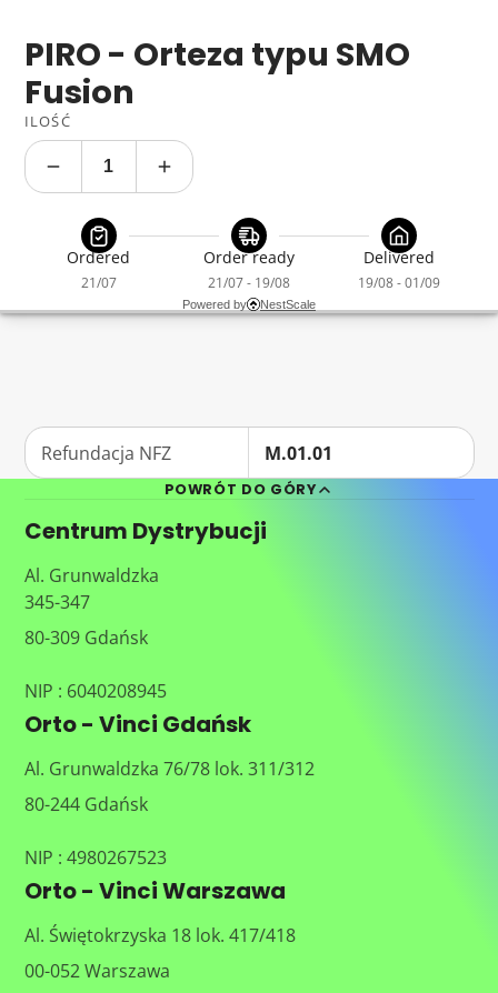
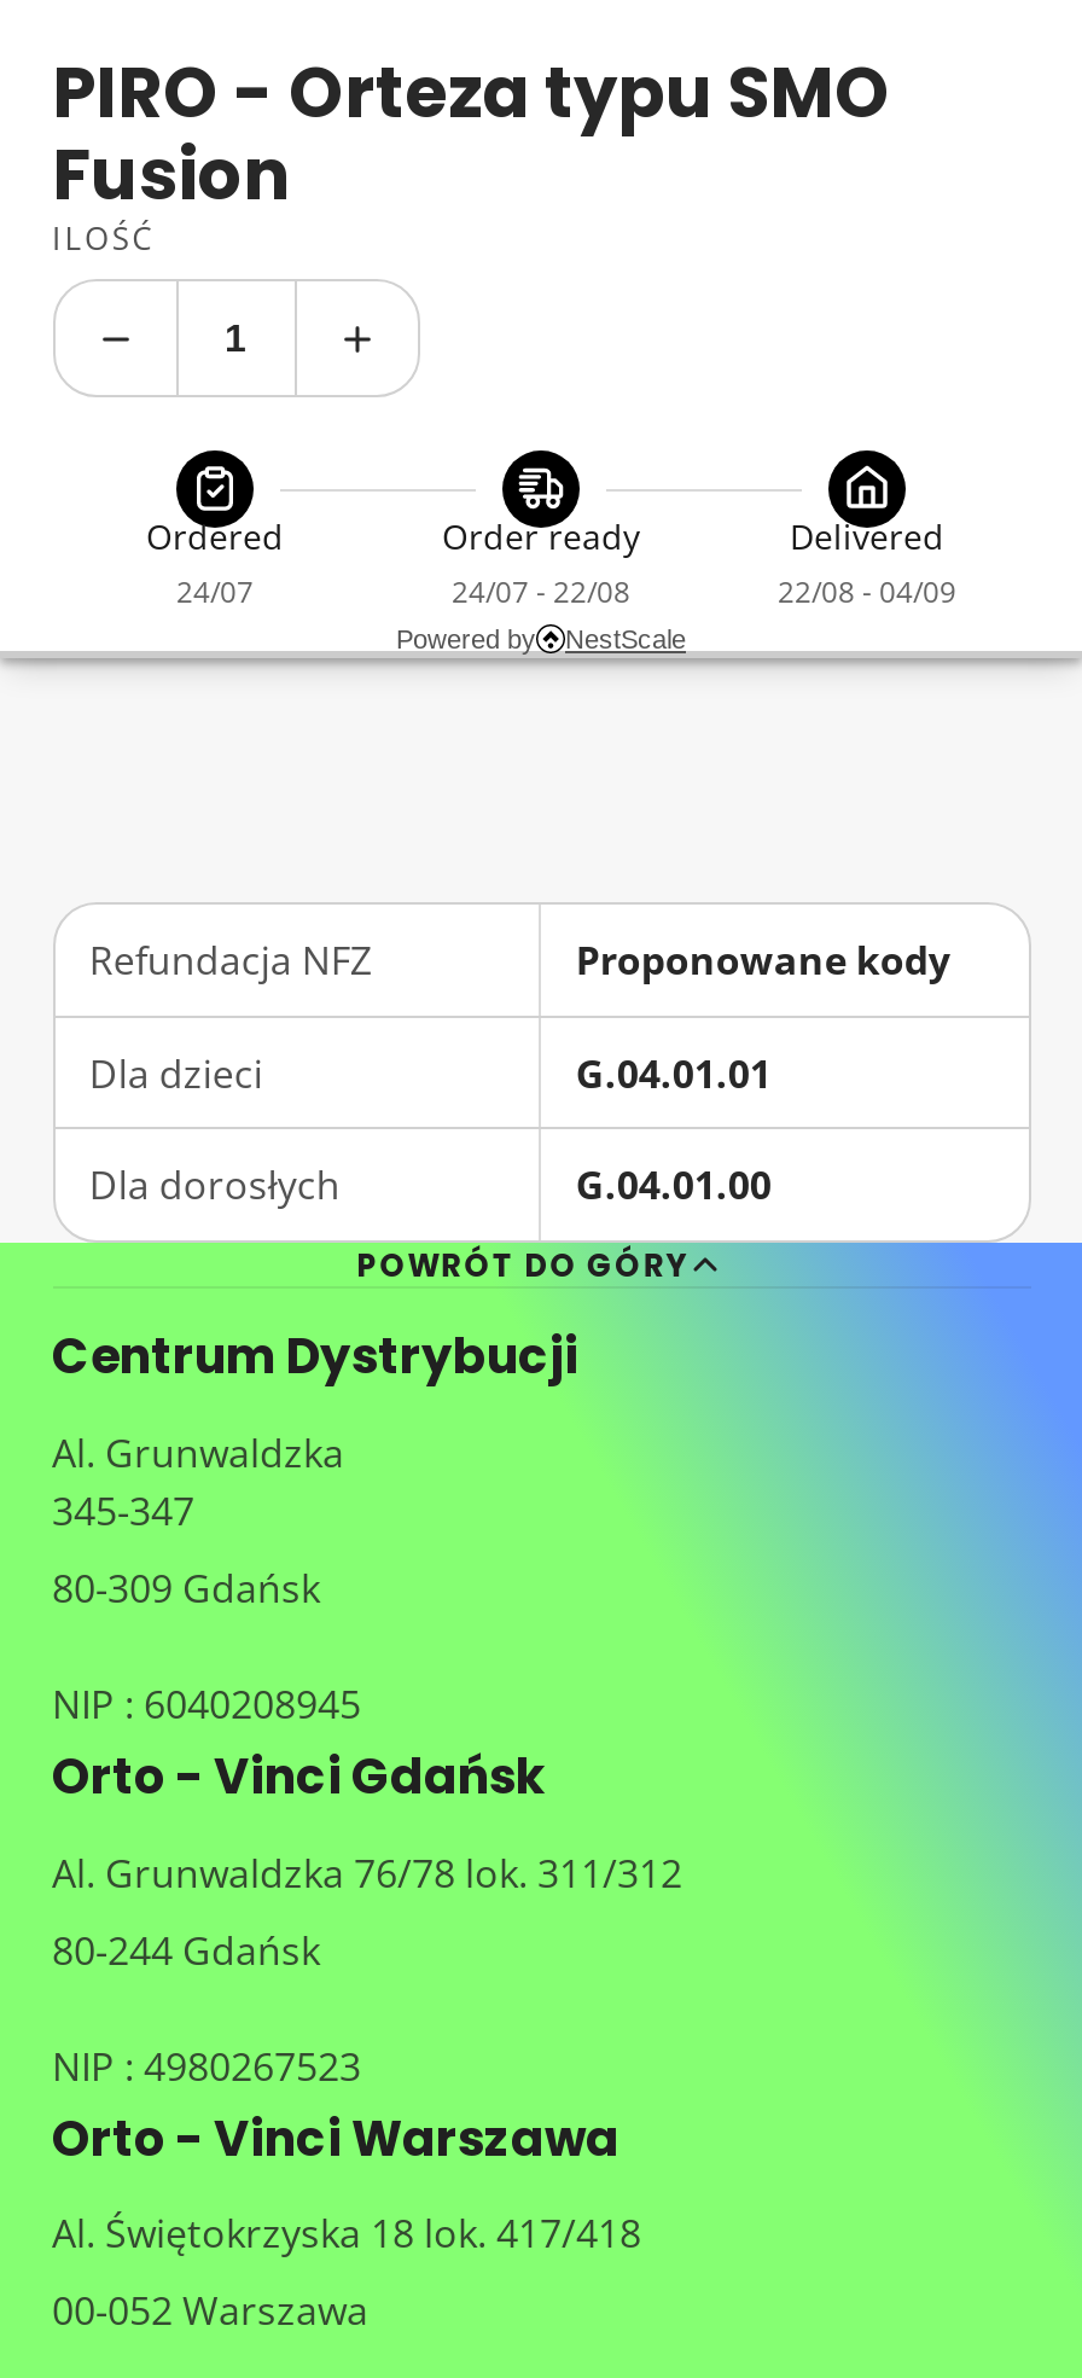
[81,274,117,293] 21/07 -> [176,571,254,612] 24/07
[208,274,290,293] 21/07 - 19/08 -> [452,571,630,612] 24/07 - 22/08
[358,274,440,293] 19/08 - 01/09 -> [778,571,956,612] 22/08 - 04/09
[265,441,333,465] M.01.01 -> [89,934,950,1212] Proponowane kody | Dla dzieci | G.04.01.01 | Dla dorosłych | G.04.01.00

